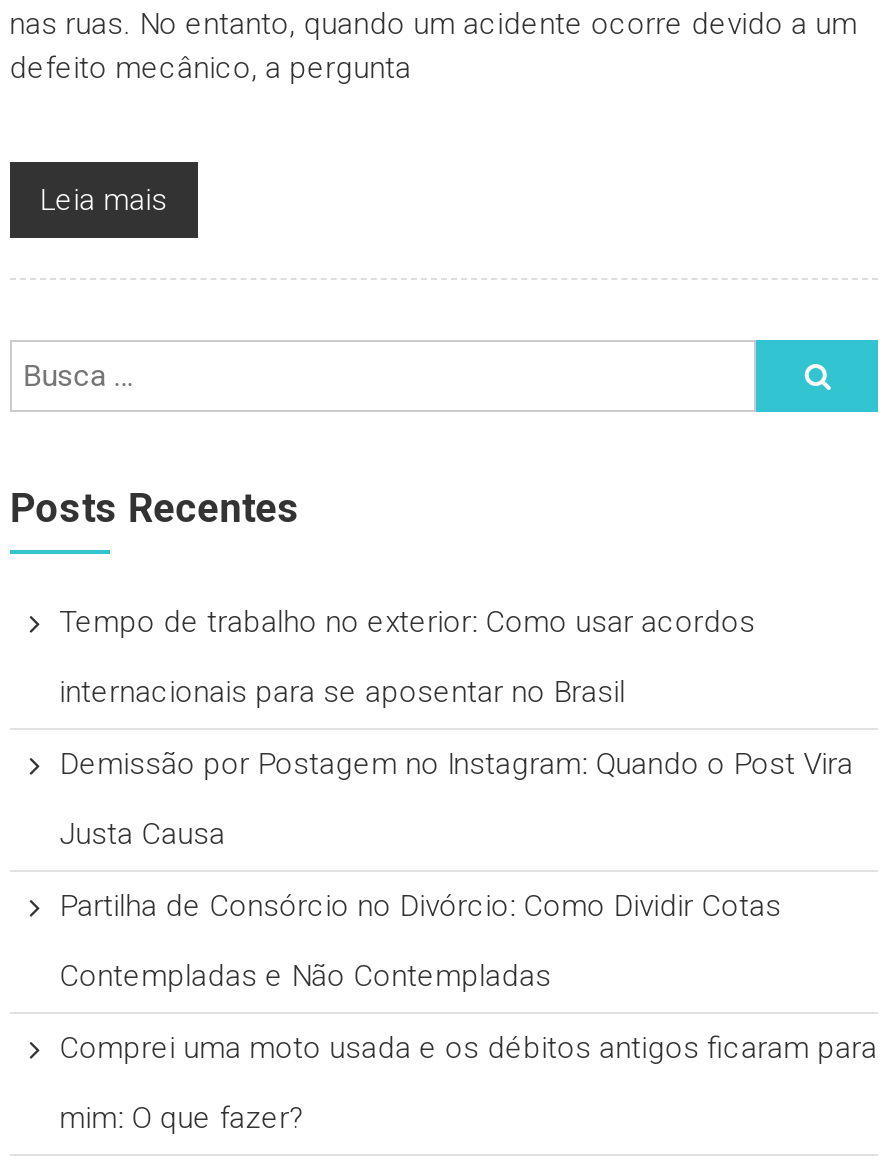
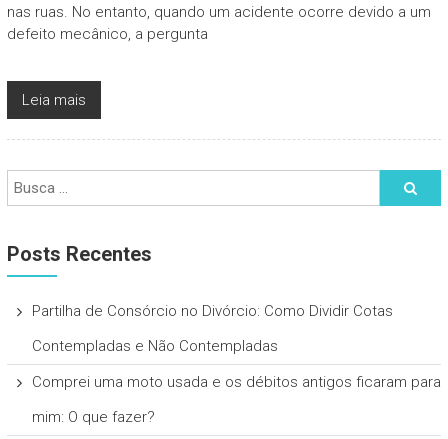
[59,604,853,852] Tempo de trabalho no exterior: Como usar acordos | internacionais para se aposentar no Brasil | Demissão por Postagem no Instagram: Quando o Post Vira | Justa Causa -> none

